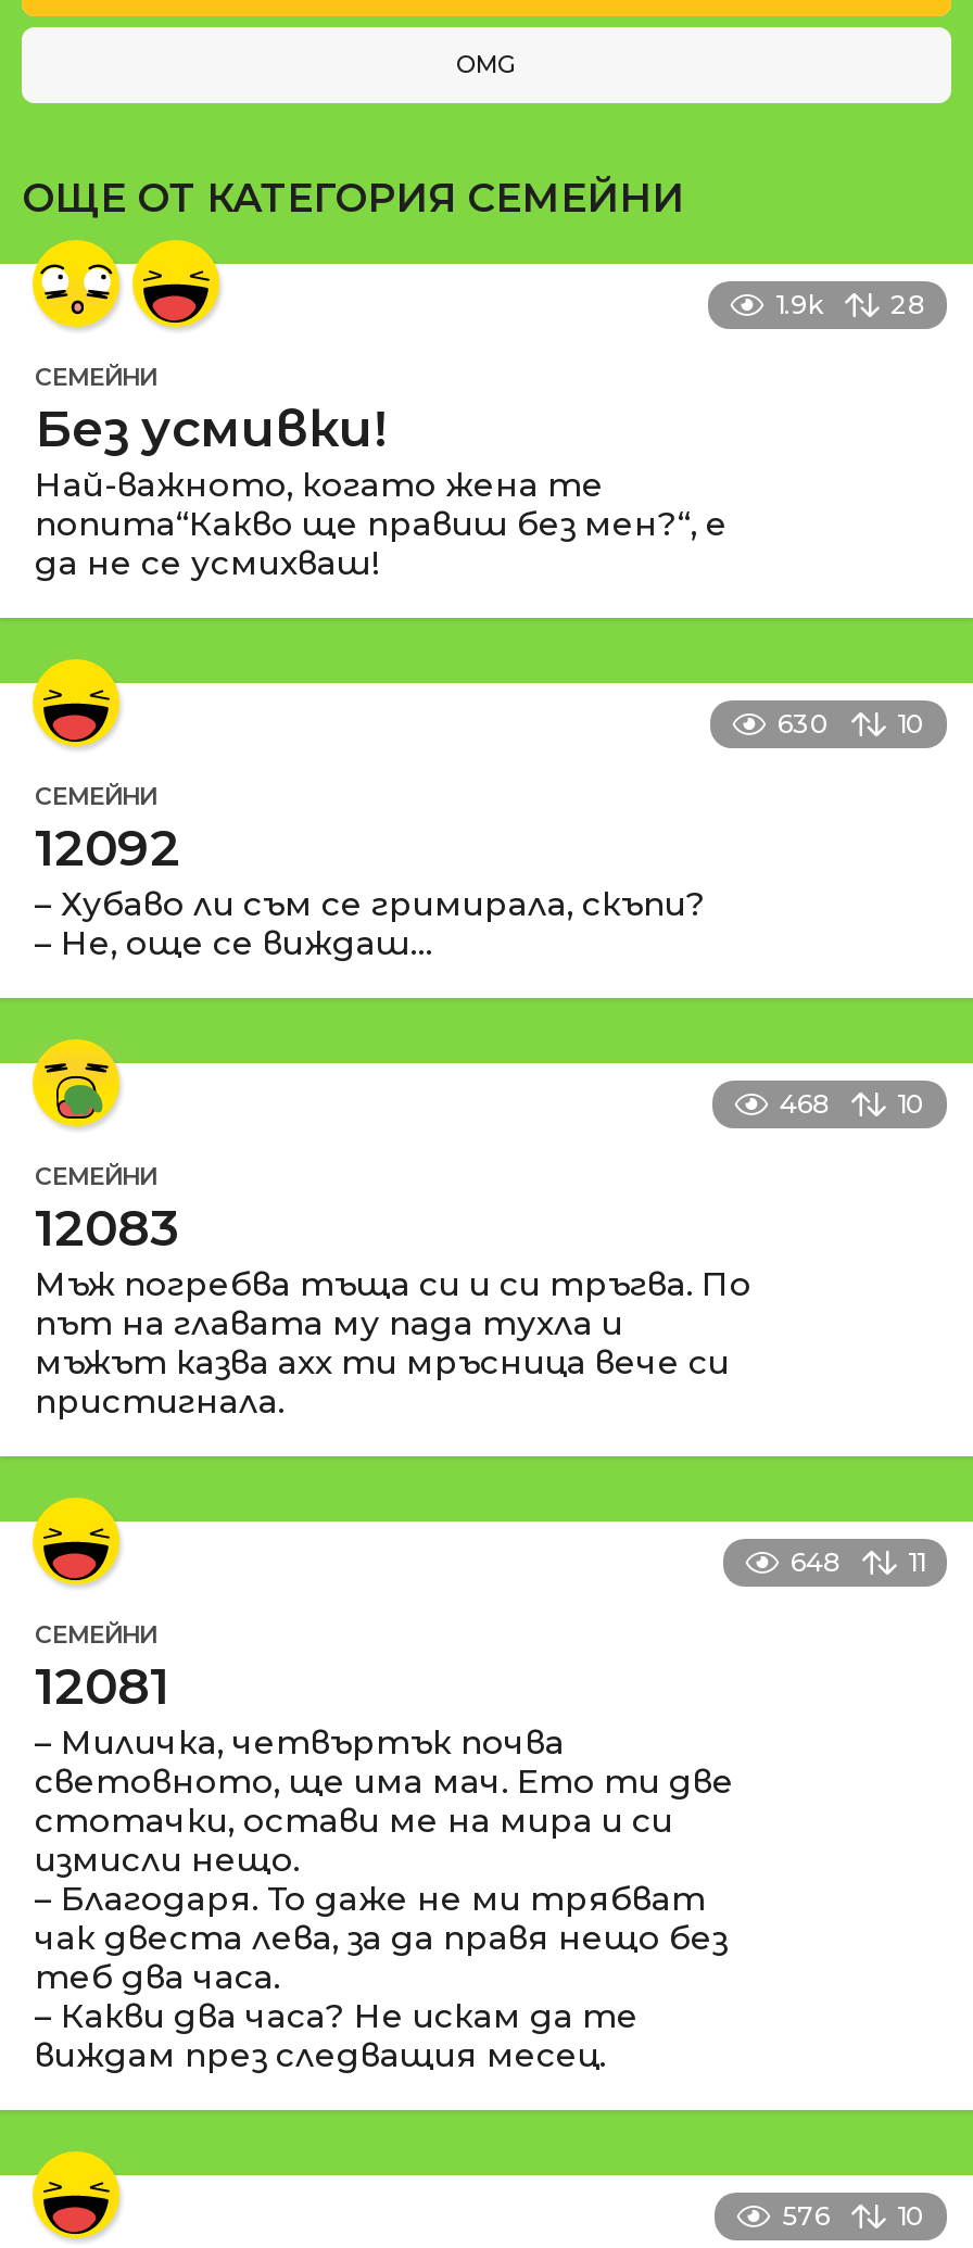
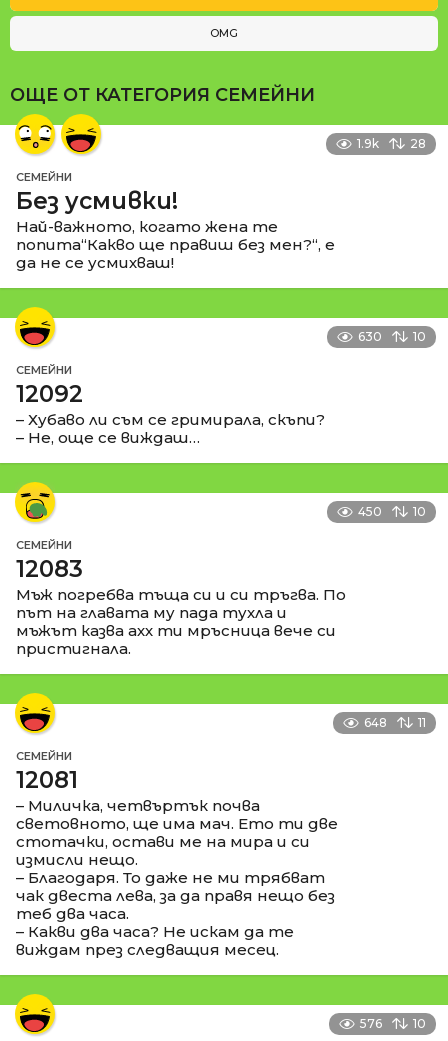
[780,1087,830,1119] 468 -> [358,504,382,519] 450

